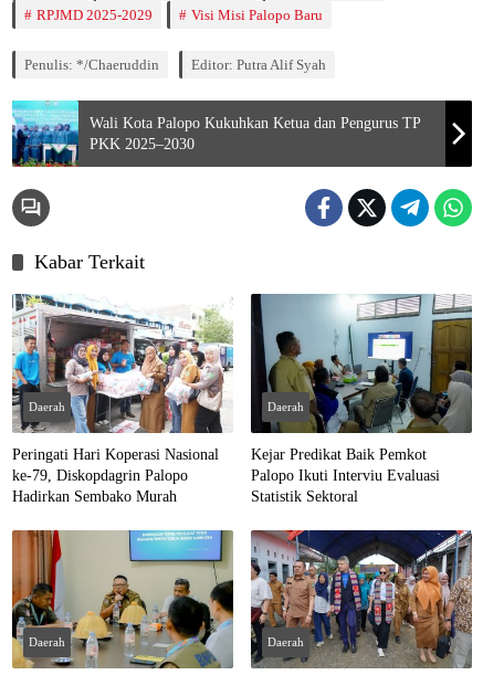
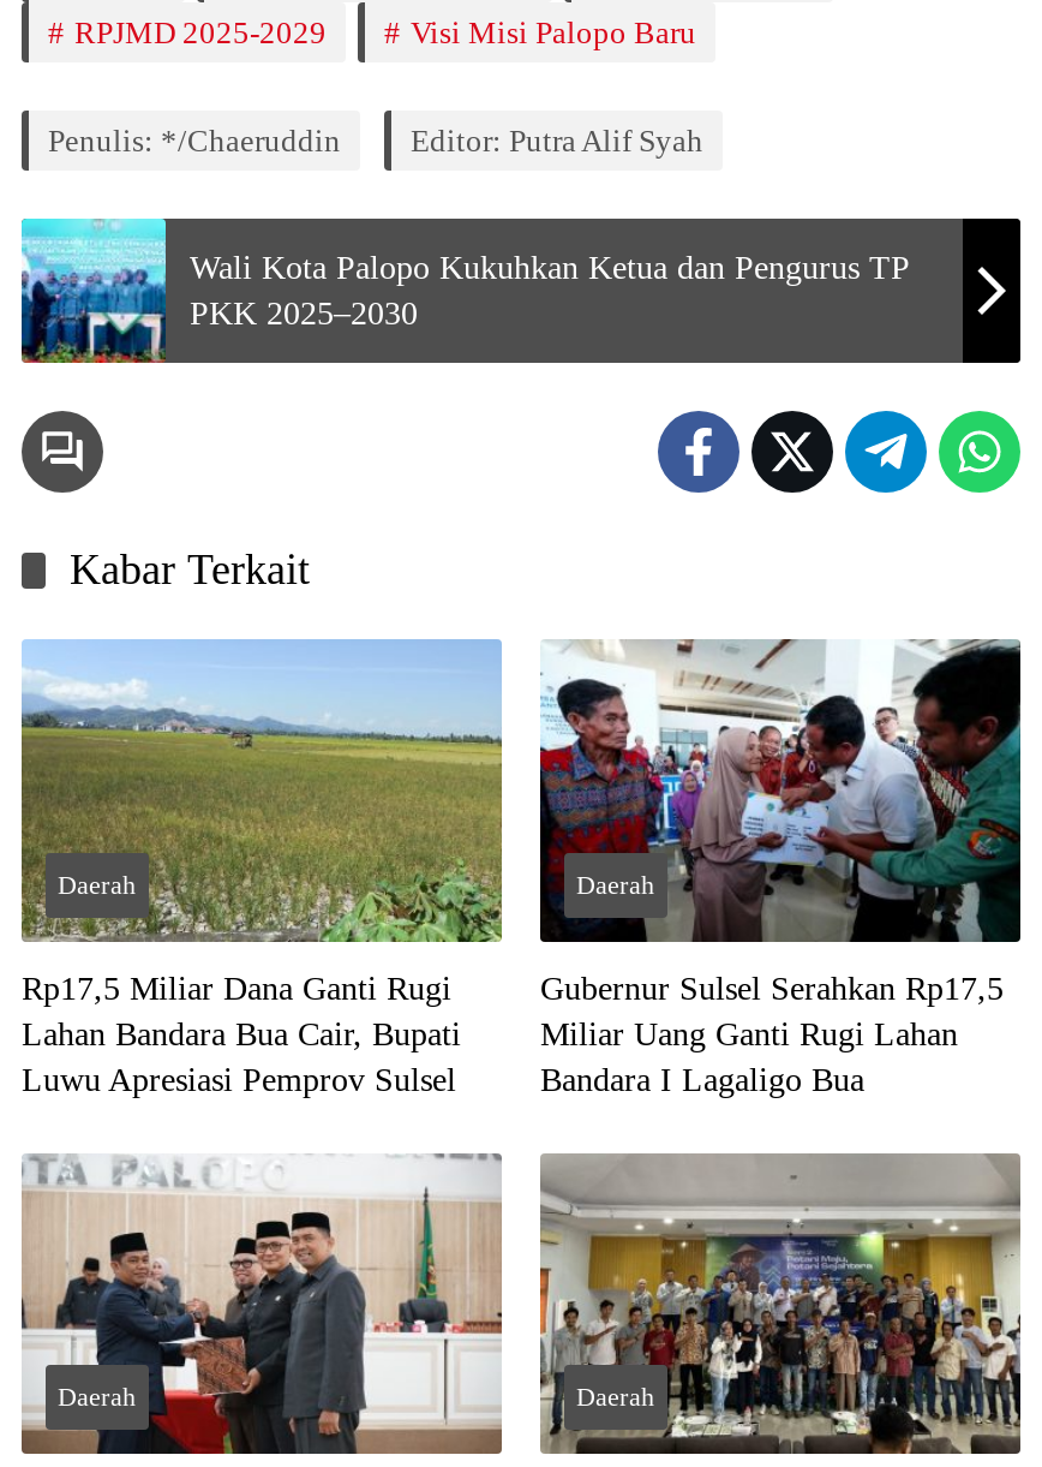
[12,293,234,505] [image] | Peringati Hari Koperasi Nasional | ke-79, Diskopdagrin Palopo | Hadirkan Sembako Murah -> [19,637,504,1097] [image] | Rp17,5 Miliar Dana Ganti Rugi | Lahan Bandara Bua Cair, Bupati | Luwu Apresiasi Pemprov Sulsel
[250,293,473,505] [image] | Kejar Predikat Baik Pemkot | Palopo Ikuti Interviu Evaluasi | Statistik Sektoral -> [538,637,1023,1097] [image] | Gubernur Sulsel Serahkan Rp17,5 | Miliar Uang Ganti Rugi Lahan | Bandara I Lagaligo Bua
[11,529,234,669] [image] -> [22,1153,504,1456] [image]
[250,529,472,668] [image] -> [538,1153,1020,1454] [image]

